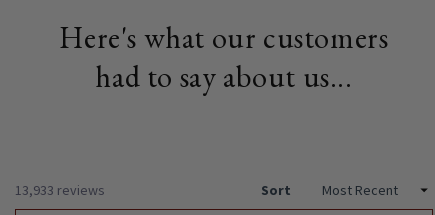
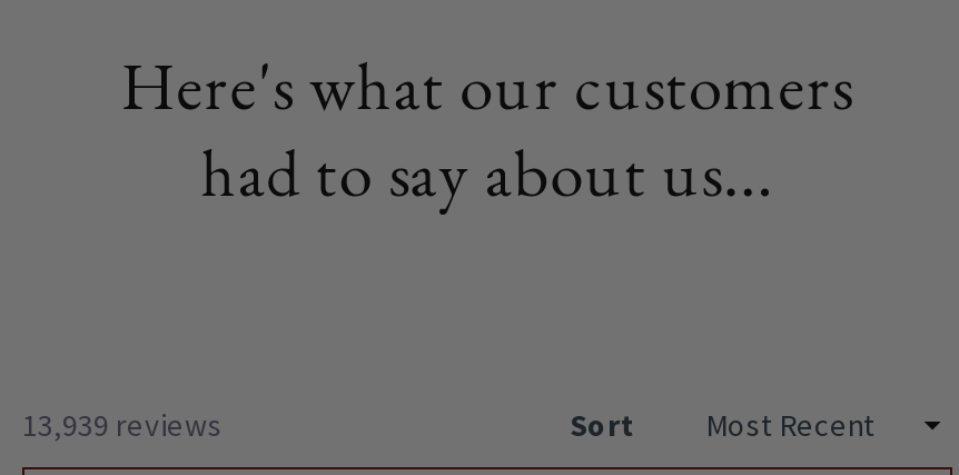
[15,181,105,199] 13,933 reviews -> [22,404,223,444] 13,939 reviews

